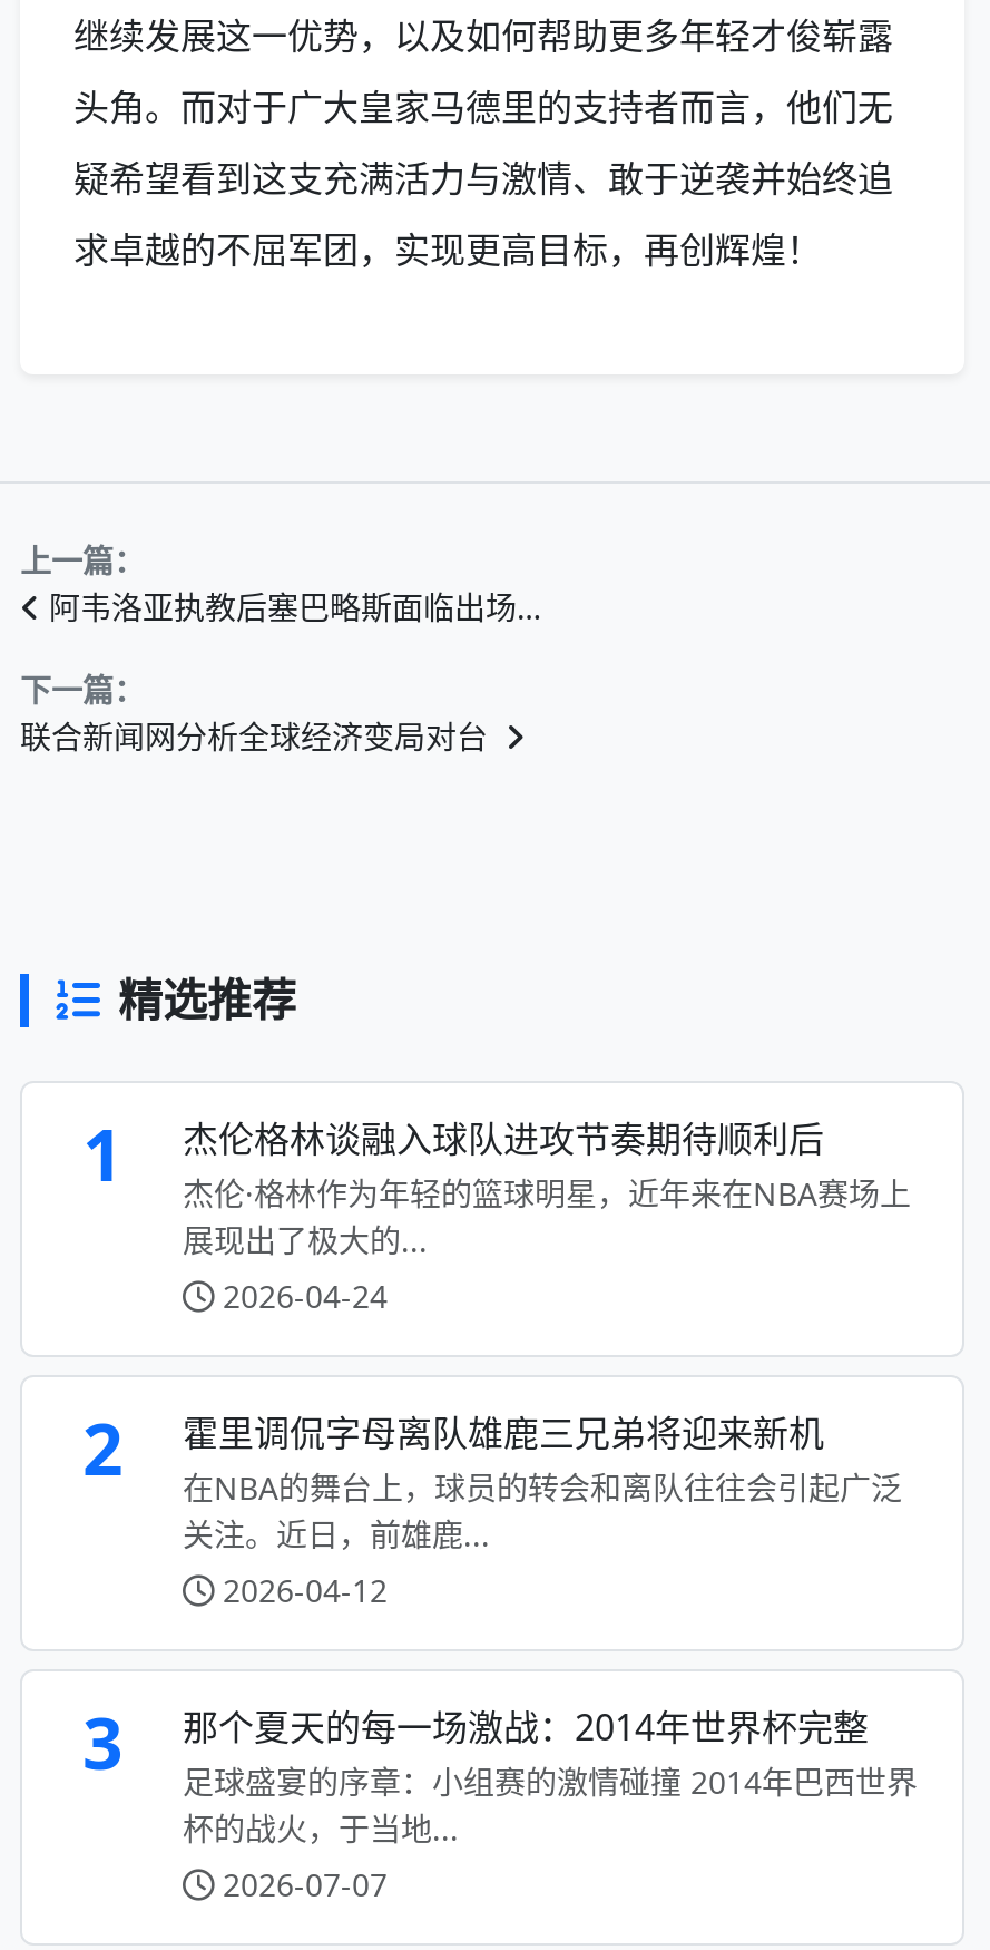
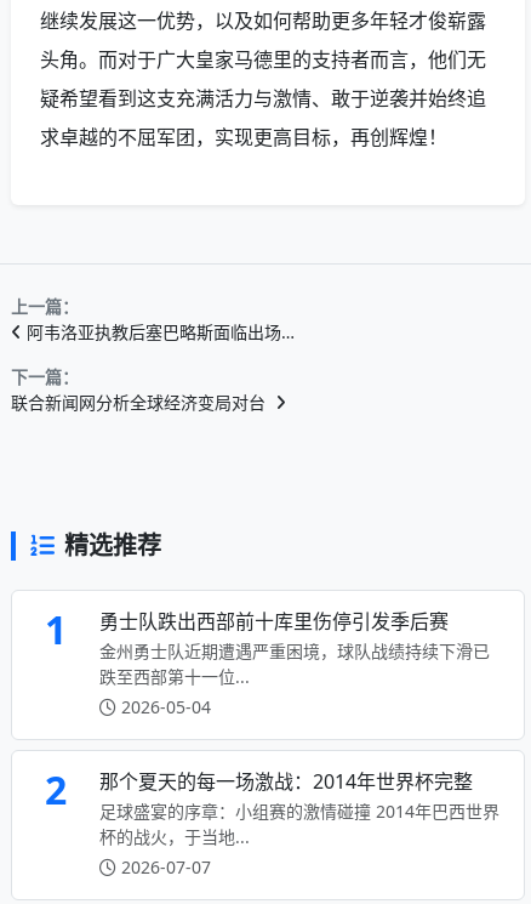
[183,1114,911,1317] 杰伦格林谈融入球队进攻节奏期待顺利后 | 杰伦·格林作为年轻的篮球明星，近年来在NBA赛场上 | 展现出了极大的... | 2026-04-24 -> [99,608,490,718] 勇士队跌出西部前十库里伤停引发季后赛 | 金州勇士队近期遭遇严重困境，球队战绩持续下滑已 | 跌至西部第十一位... | 2026-05-04
[82,1408,902,1789] 霍里调侃字母离队雄鹿三兄弟将迎来新机 | 在NBA的舞台上，球员的转会和离队往往会引起广泛 | 关注。近日，前雄鹿... | 2026-04-12 | 3 -> none

